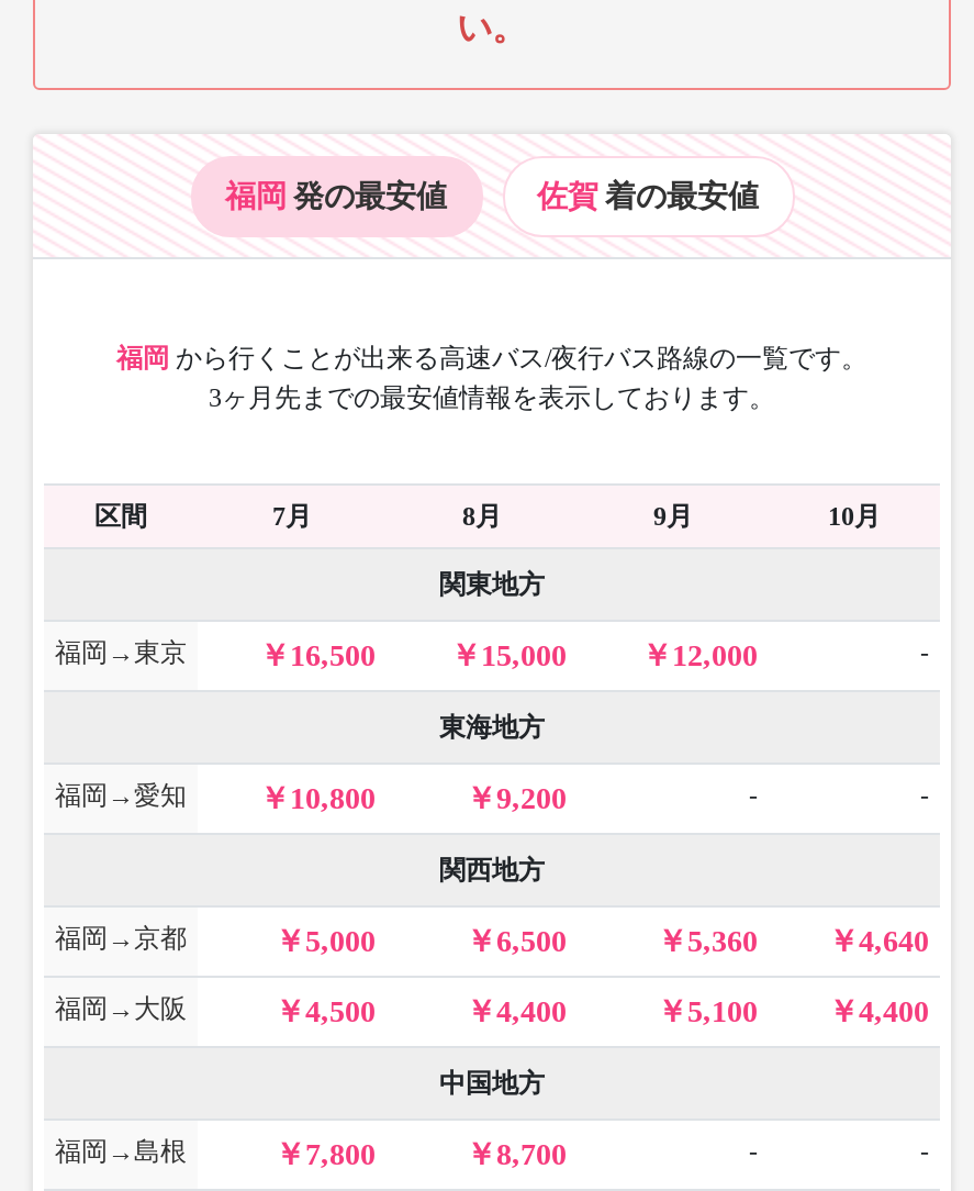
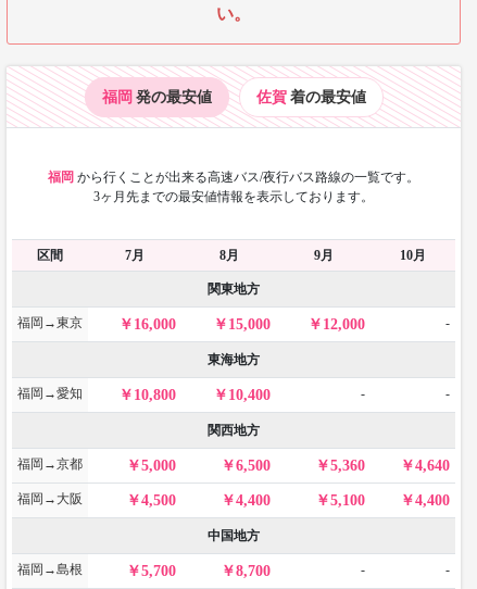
[290,639,376,672] 16,500 -> [134,316,176,333] 16,000
[496,782,567,815] 9,200 -> [228,387,271,403] 10,400
[305,1138,376,1171] 7,800 -> [141,563,176,579] 5,700

